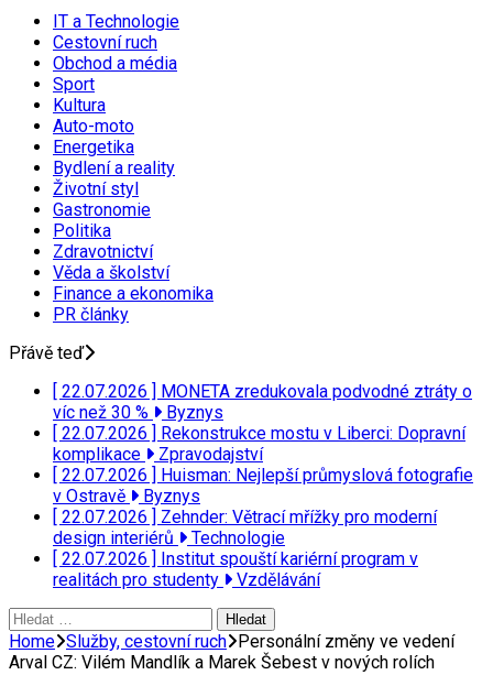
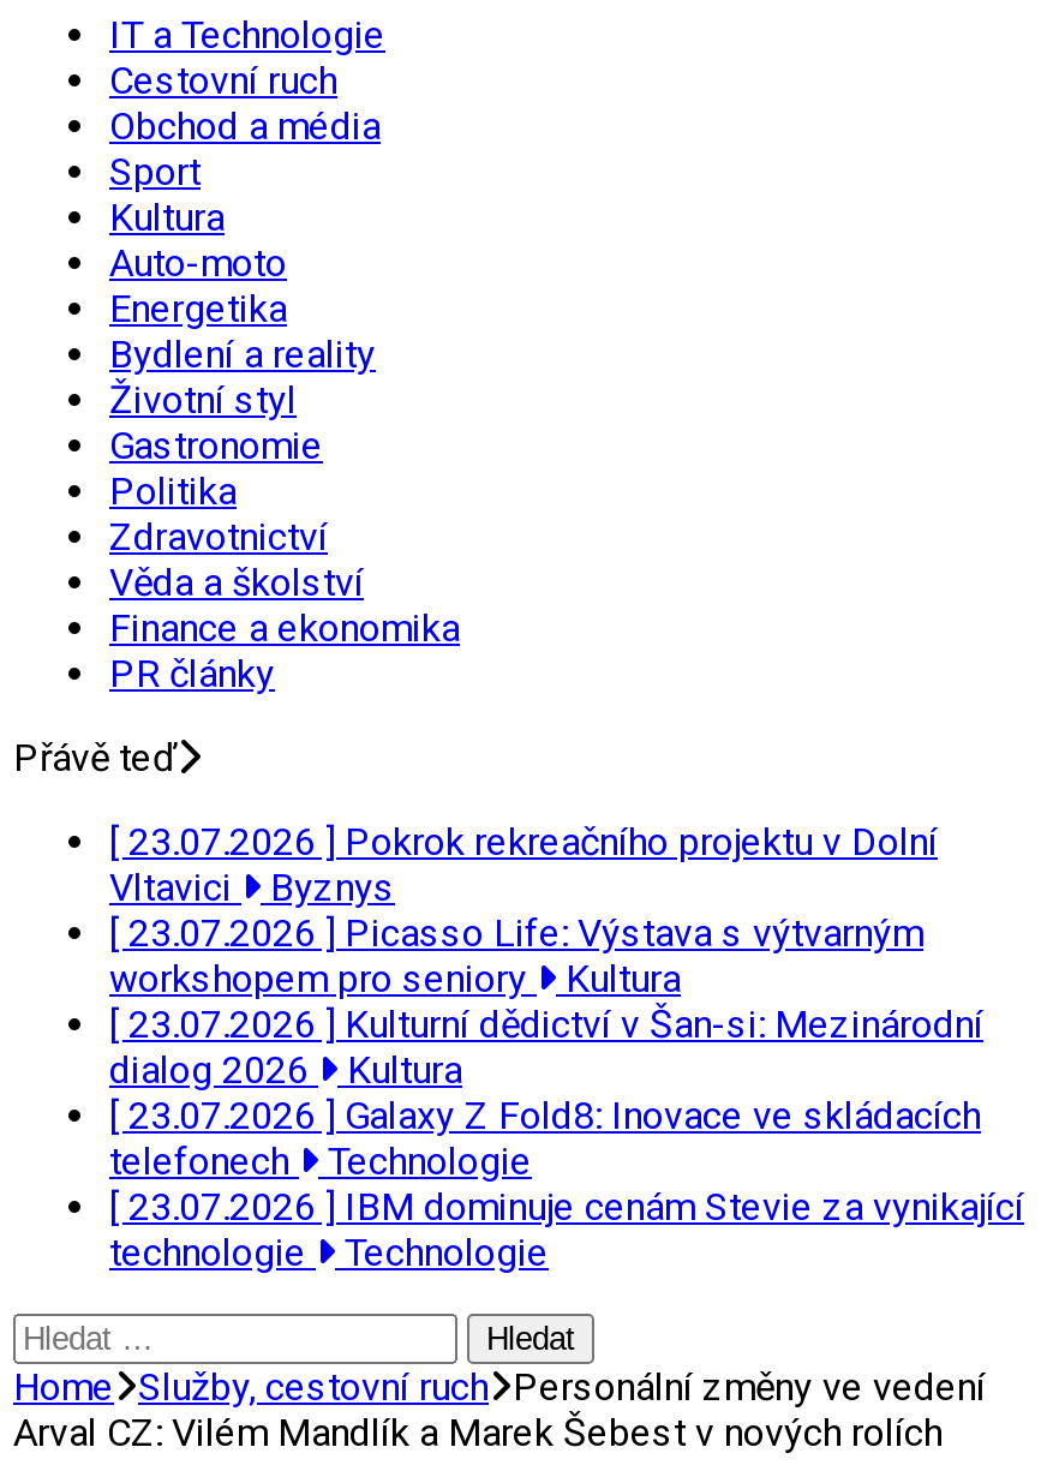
[53,381,473,590] [ 22.07.2026 ] MONETA zredukovala podvodné ztráty o | víc než 30 % Byznys | [ 22.07.2026 ] Rekonstrukce mostu v Liberci: Dopravní | komplikace Zpravodajství | [ 22.07.2026 ] Huisman: Nejlepší průmyslová fotografie | v Ostravě Byznys | [ 22.07.2026 ] Zehnder: Větrací mřížky pro moderní | design interiérů Technologie | [ 22.07.2026 ] Institut spouští kariérní program v | realitách pro studenty Vzdělávání -> [109,819,1024,1275] [ 23.07.2026 ] Pokrok rekreačního projektu v Dolní | Vltavici Byznys | [ 23.07.2026 ] Picasso Life: Výstava s výtvarným | workshopem pro seniory Kultura | [ 23.07.2026 ] Kulturní dědictví v Šan-si: Mezinárodní | dialog 2026 Kultura | [ 23.07.2026 ] Galaxy Z Fold8: Inovace ve skládacích | telefonech Technologie | [ 23.07.2026 ] IBM dominuje cenám Stevie za vynikající | technologie Technologie

